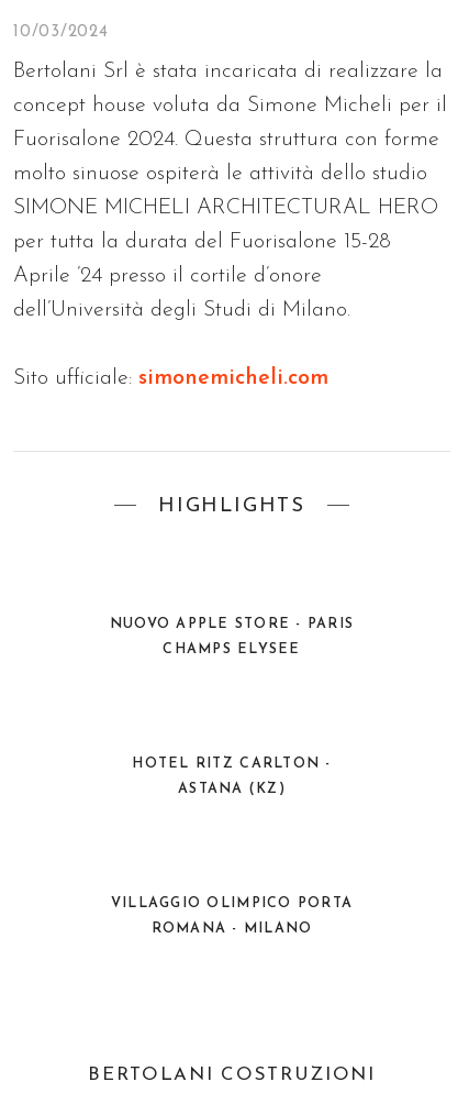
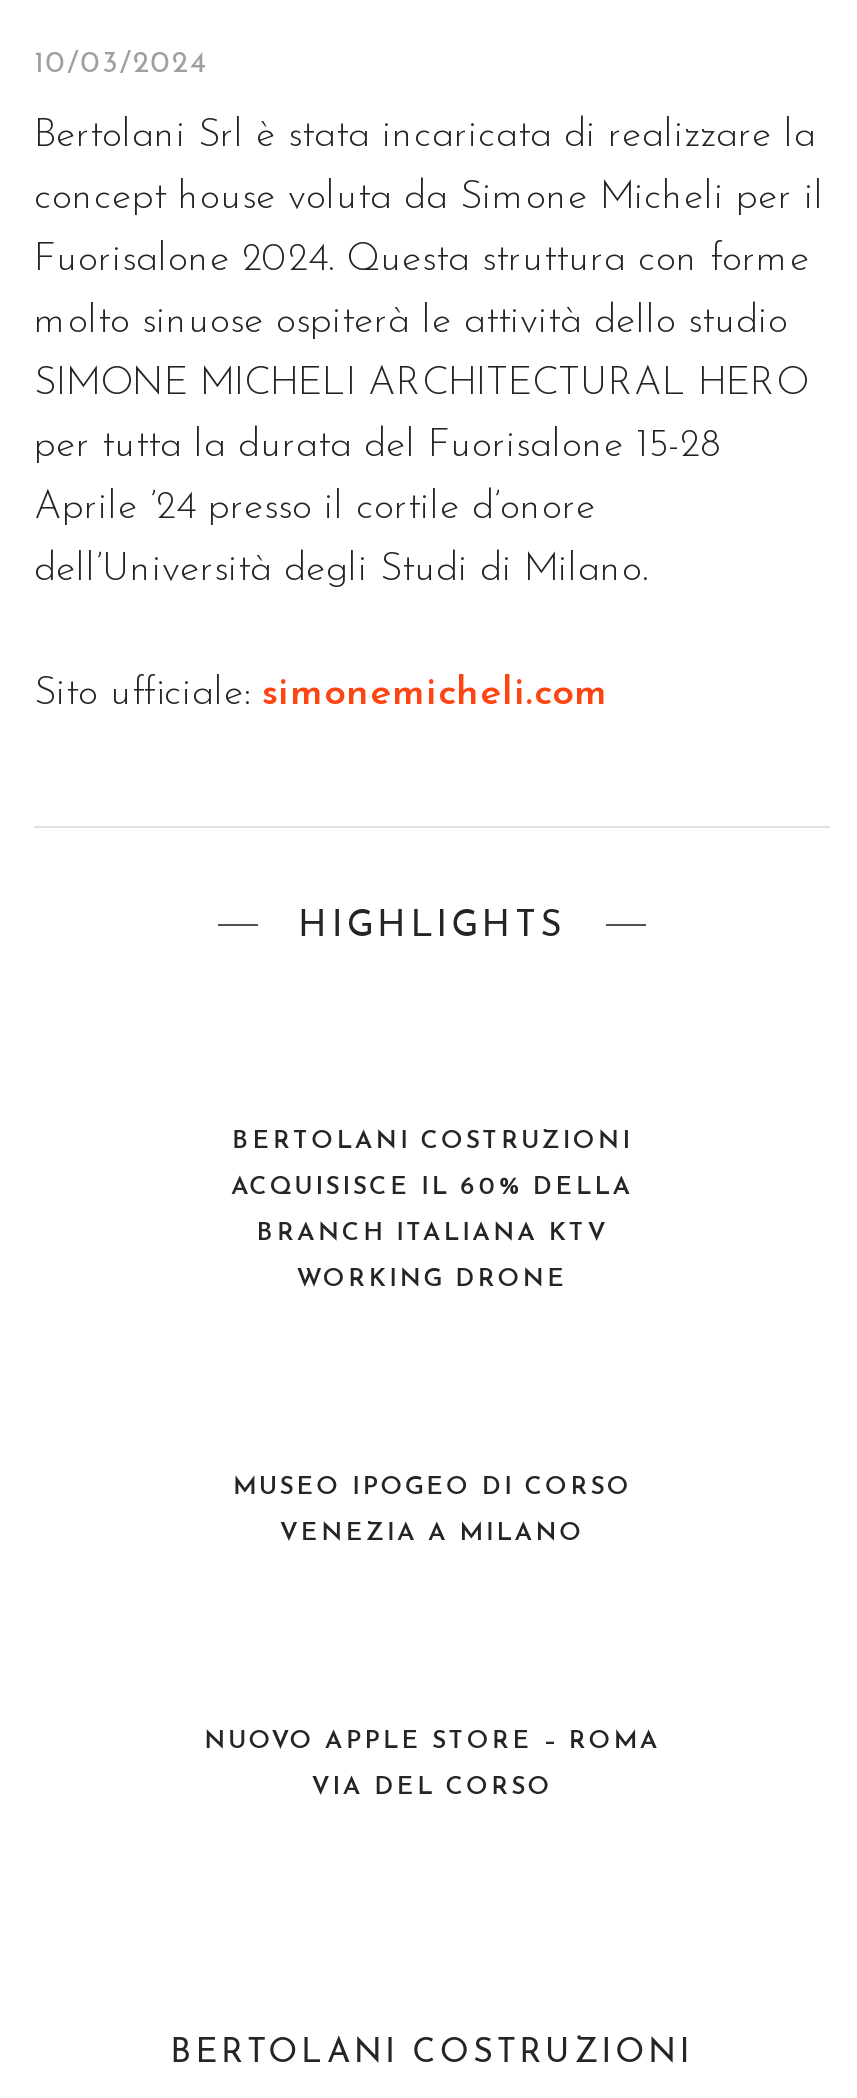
[110,618,354,657] NUOVO APPLE STORE - PARIS | CHAMPS ELYSEE -> [231,1130,633,1292] BERTOLANI COSTRUZIONI | ACQUISISCE IL 60% DELLA | BRANCH ITALIANA KTV | WORKING DRONE
[132,758,331,796] HOTEL RITZ CARLTON - | ASTANA (KZ) -> [233,1476,631,1546] MUSEO IPOGEO DI CORSO | VENEZIA A MILANO
[111,897,353,936] VILLAGGIO OLIMPICO PORTA | ROMANA - MILANO -> [204,1730,660,1800] NUOVO APPLE STORE – ROMA | VIA DEL CORSO

